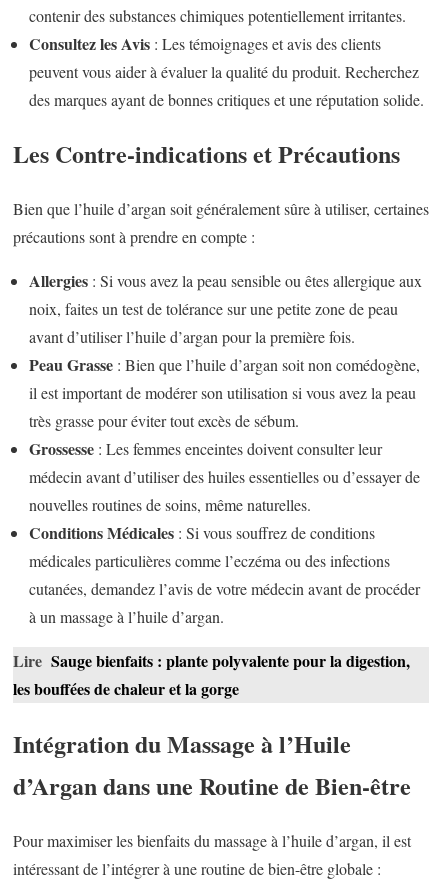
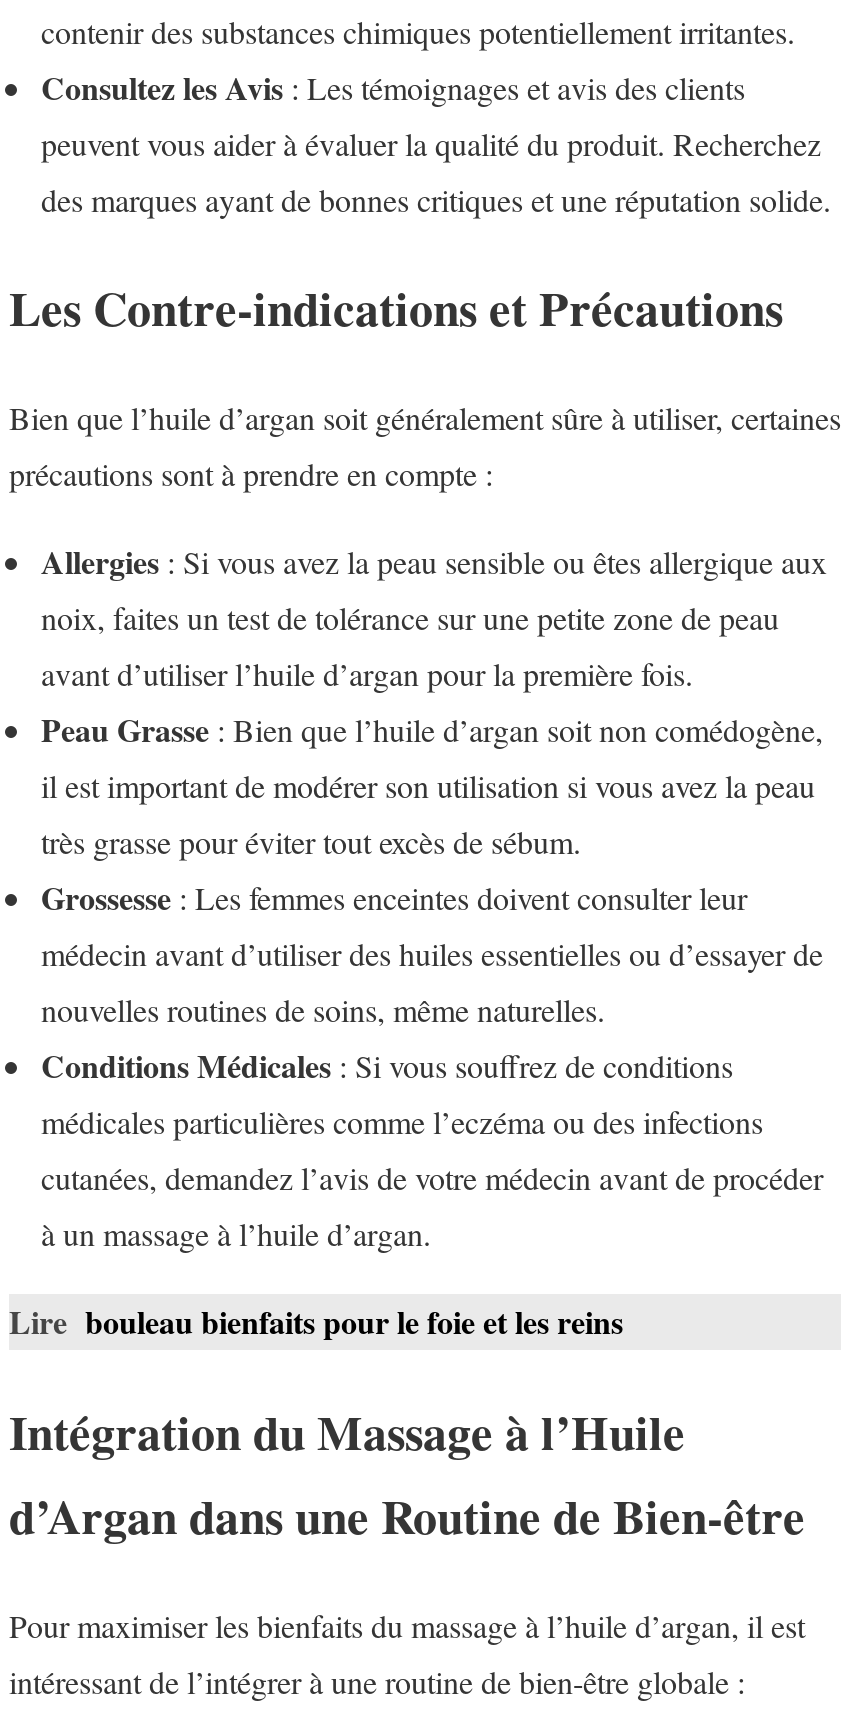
[13,649,410,700] Lire Sauge bienfaits : plante polyvalente pour la digestion, | les bouffées de chaleur et la gorge -> [9,1299,623,1345] Lire bouleau bienfaits pour le foie et les reins

